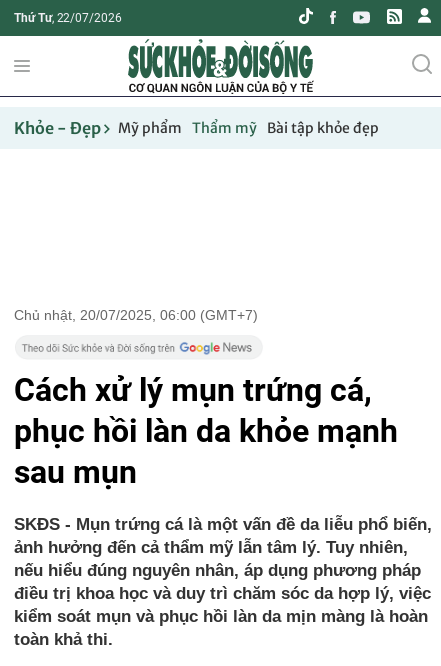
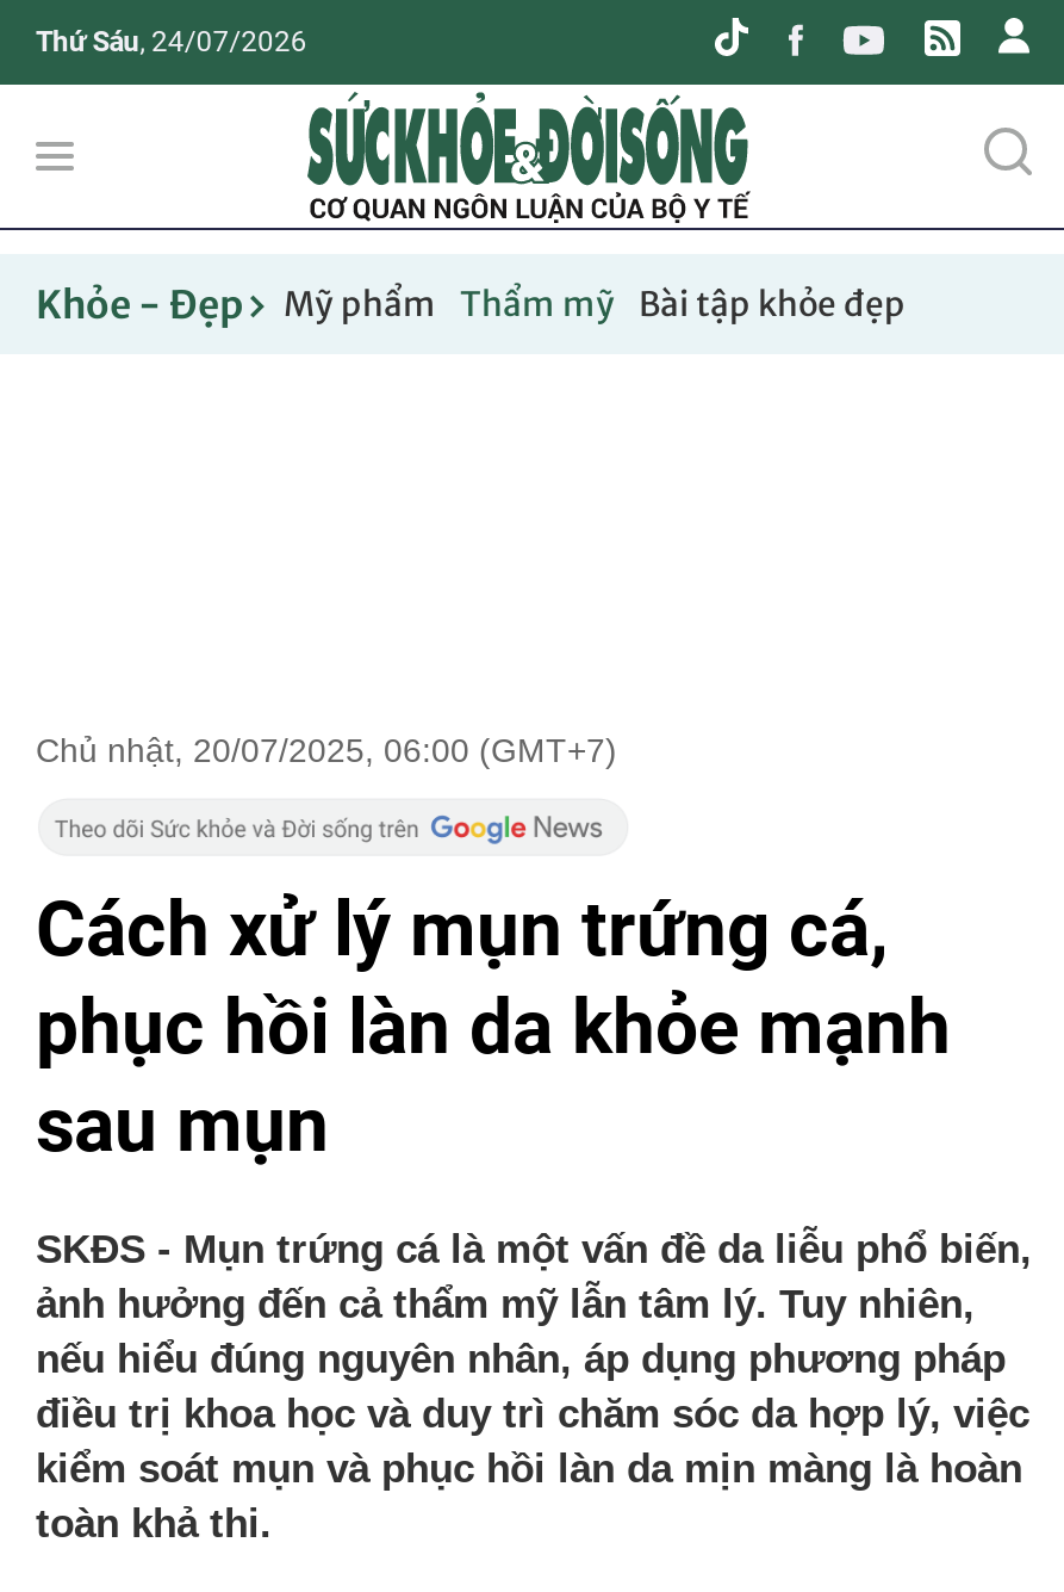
[14,11,122,25] Thứ Tư, 22/07/2026 -> [36,25,307,58] Thứ Sáu, 24/07/2026

